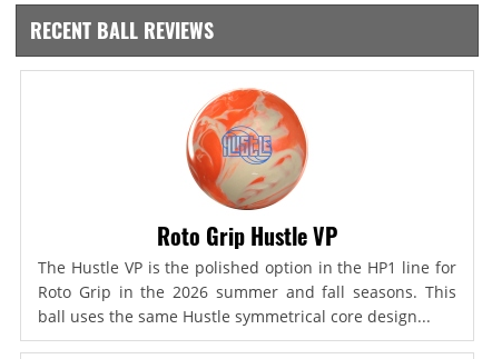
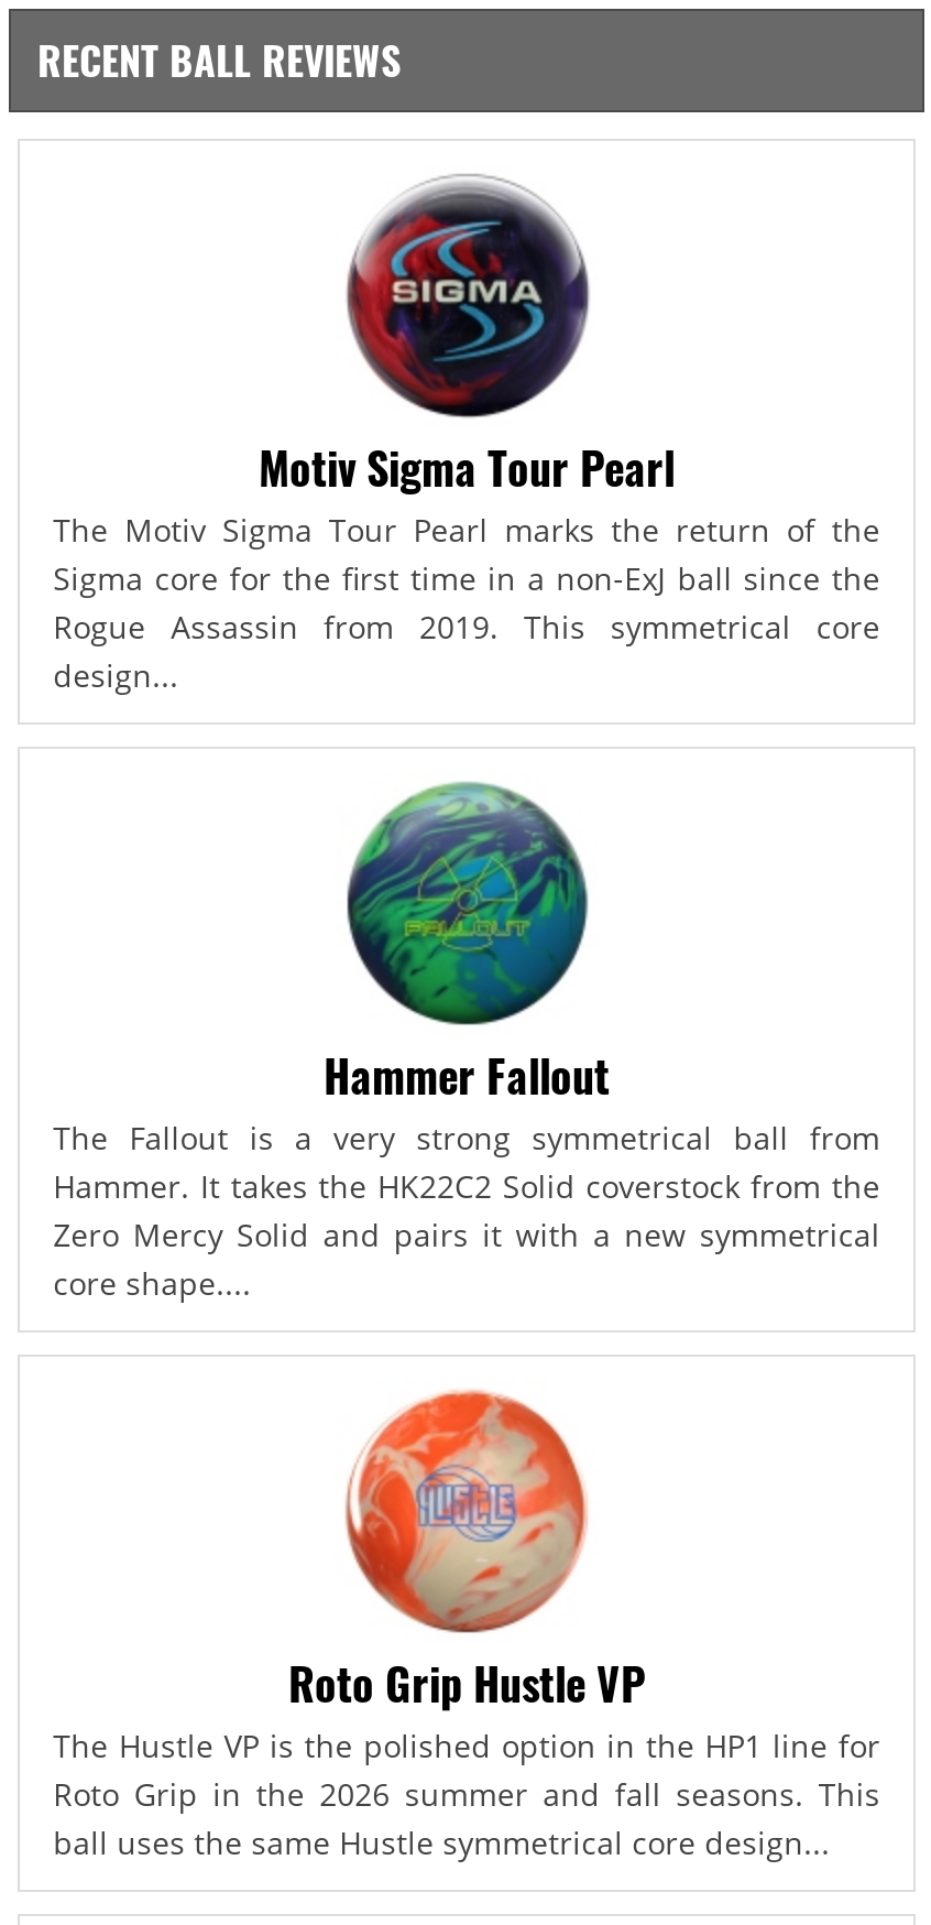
none -> [53,174,880,696] [image] | Motiv Sigma Tour Pearl | The Motiv Sigma Tour Pearl marks the return of the | Sigma core for the first time in a non-ExJ ball since the | Rogue Assassin from 2019. This symmetrical core | design...
none -> [53,780,880,1304] [image] | Hammer Fallout | The Fallout is a very strong symmetrical ball from | Hammer. It takes the HK22C2 Solid coverstock from the | Zero Mercy Solid and pairs it with a new symmetrical | core shape....

